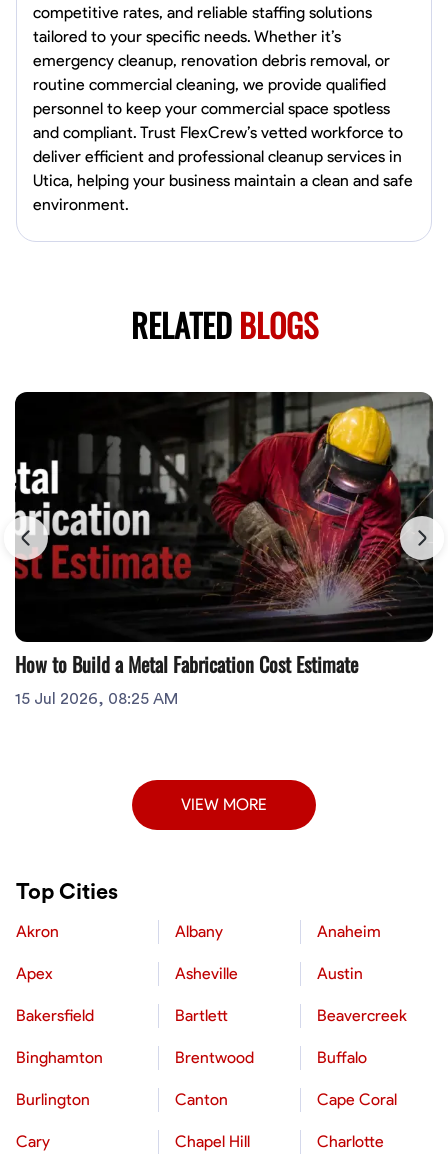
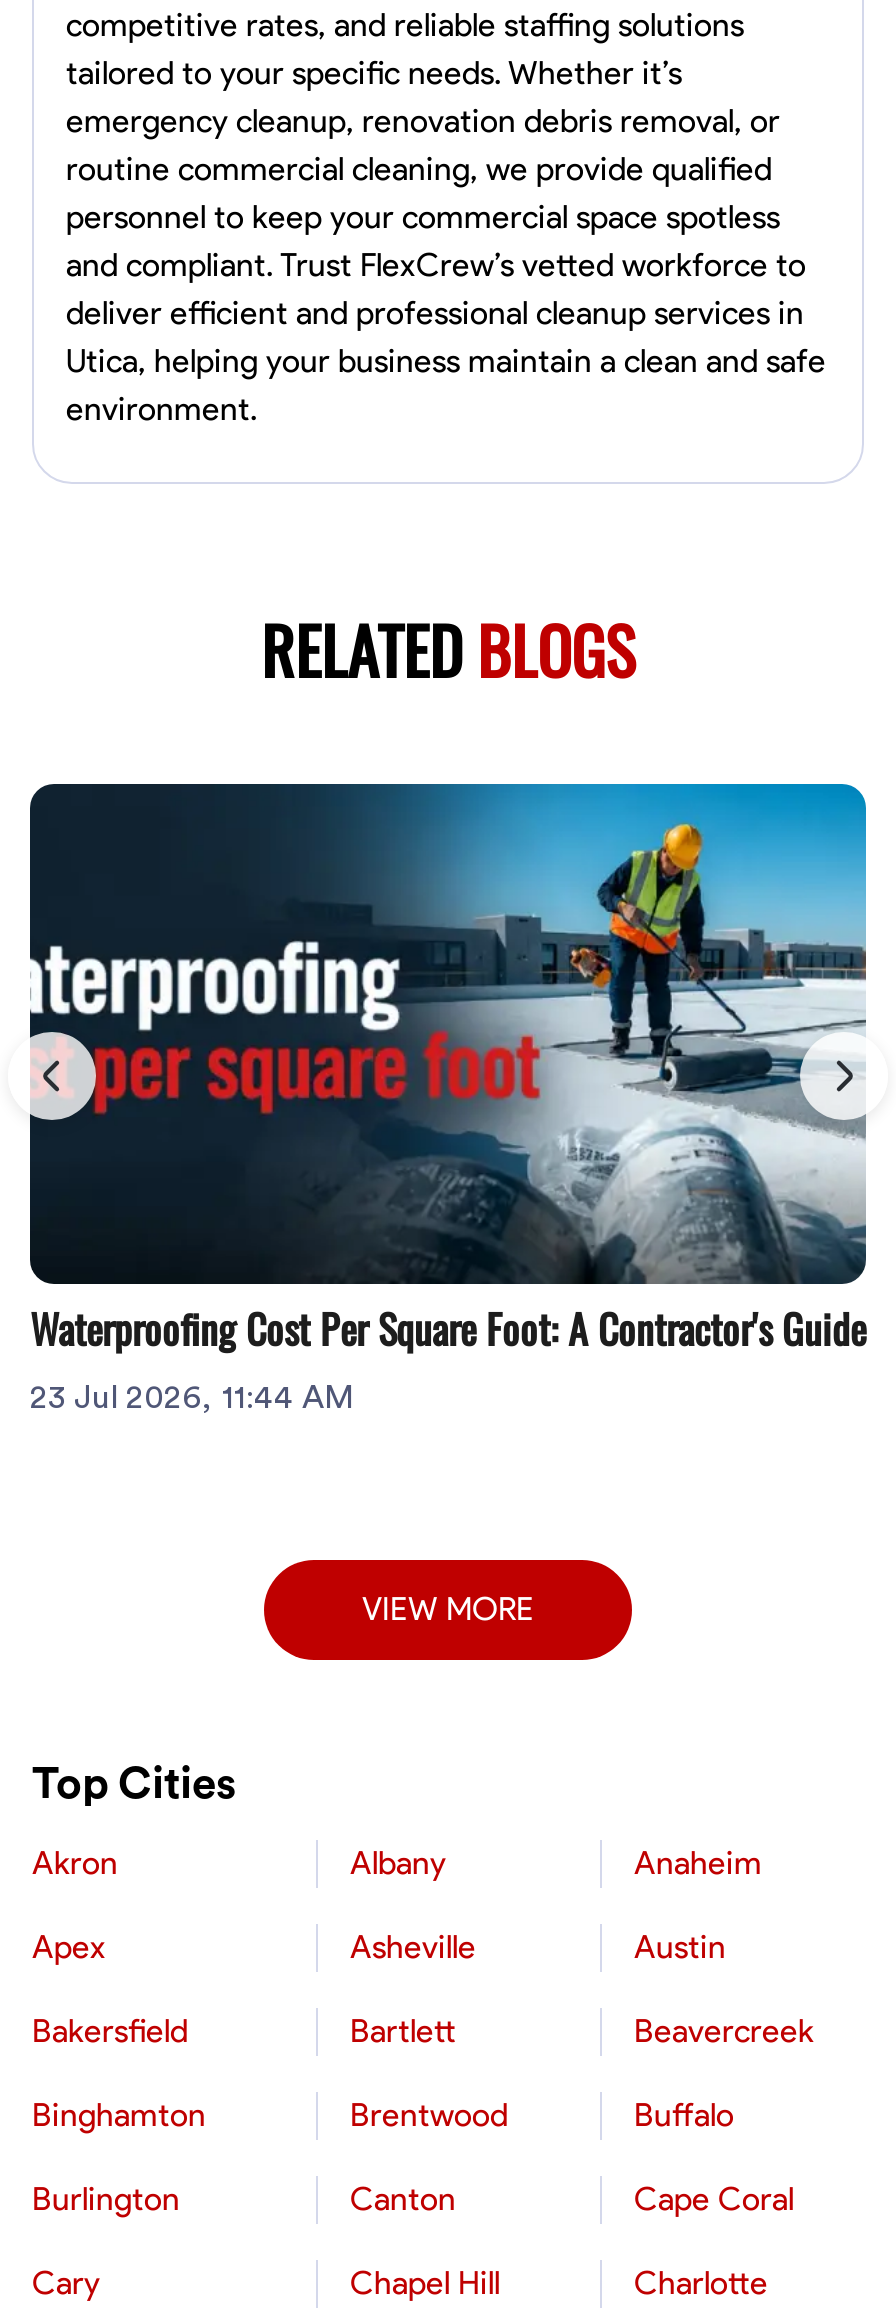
[14,391,434,707] [image] | How to Build a Metal Fabrication Cost Estimate | 15 Jul 2026, 08:25 AM -> [28,782,868,1414] [image] | Waterproofing Cost Per Square Foot: A Contractor's Guide | 23 Jul 2026, 11:44 AM

